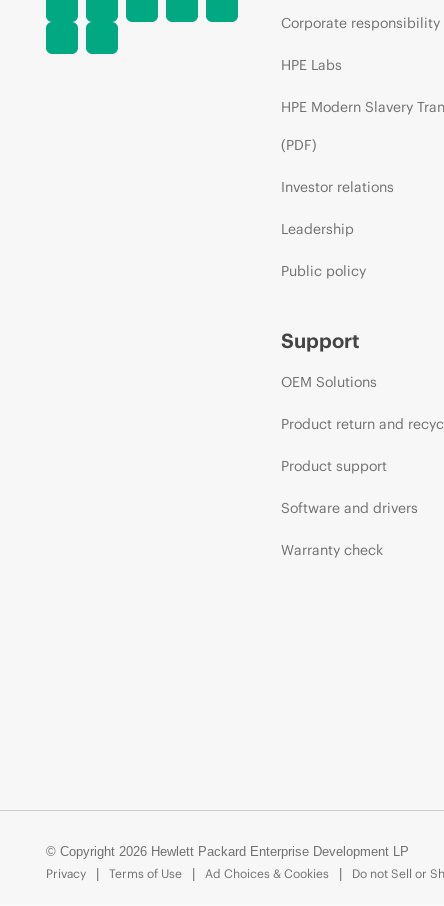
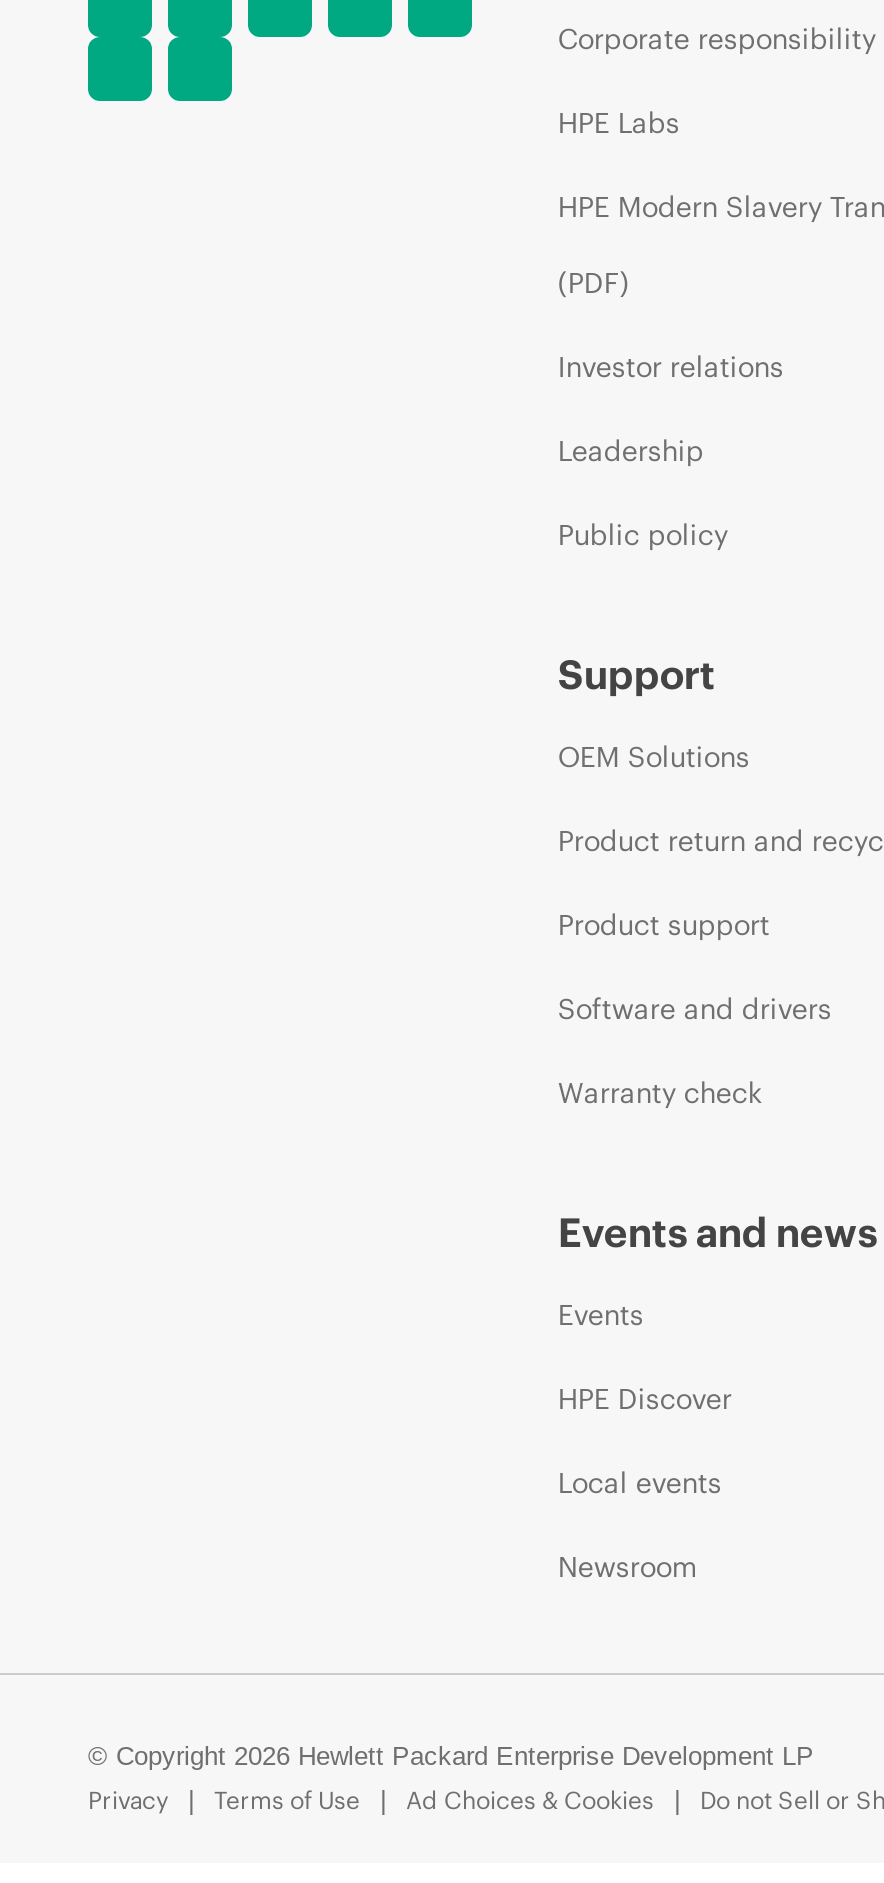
none -> [558,1207,878,1585] Events and news | Events | HPE Discover | Local events | Newsroom

